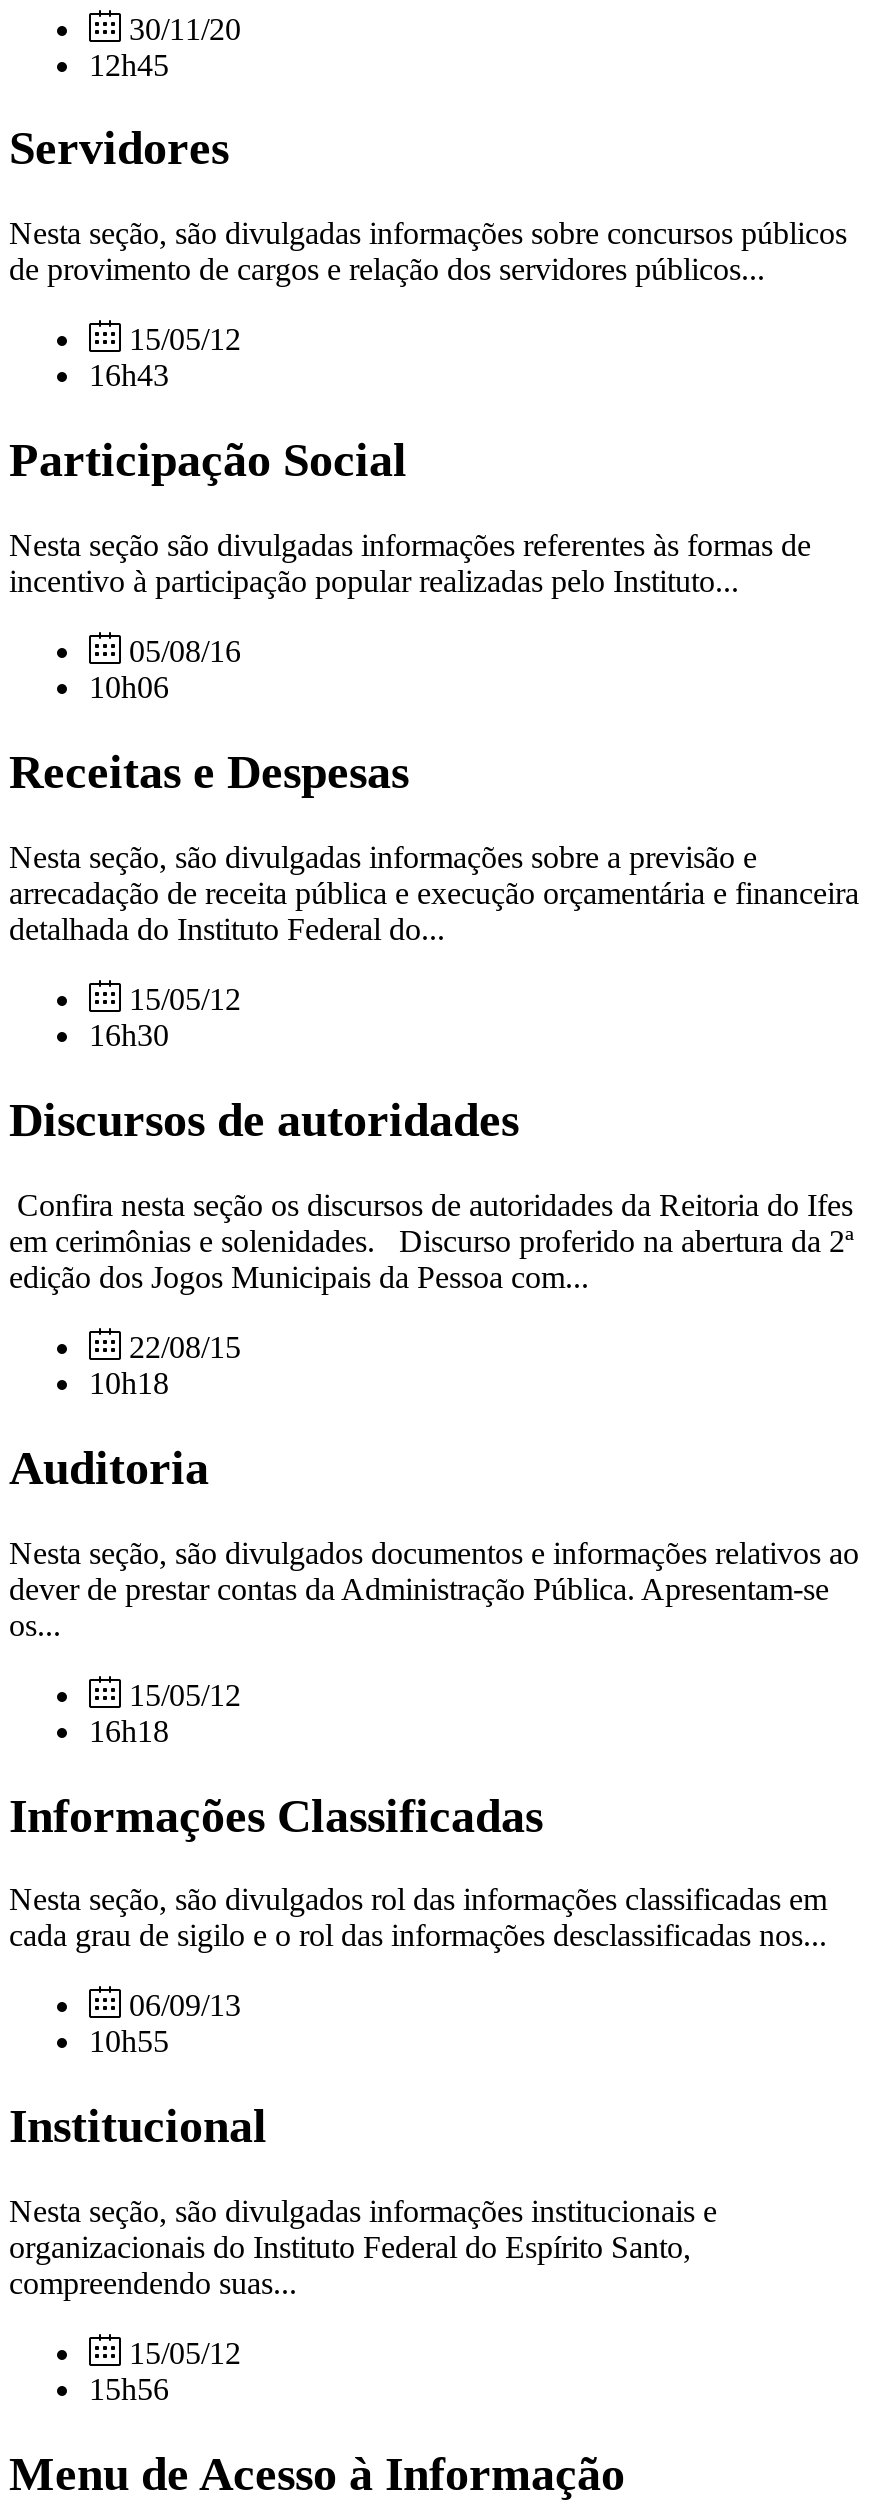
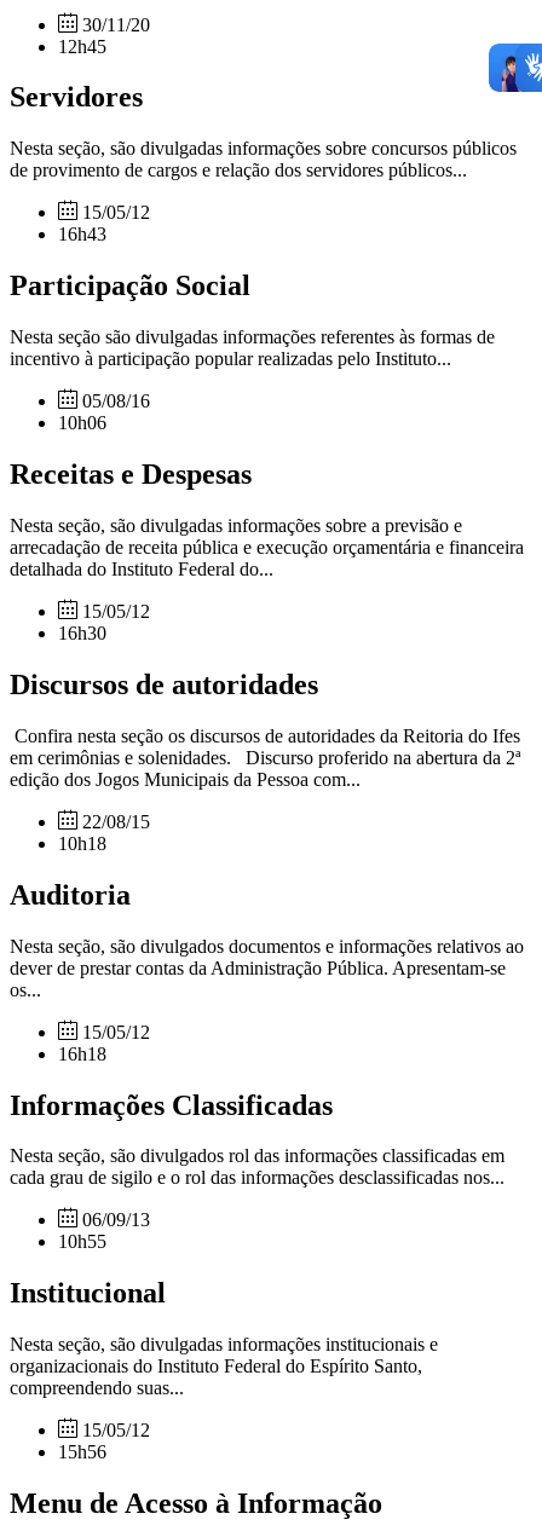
none -> [488,42,538,93] [image]

